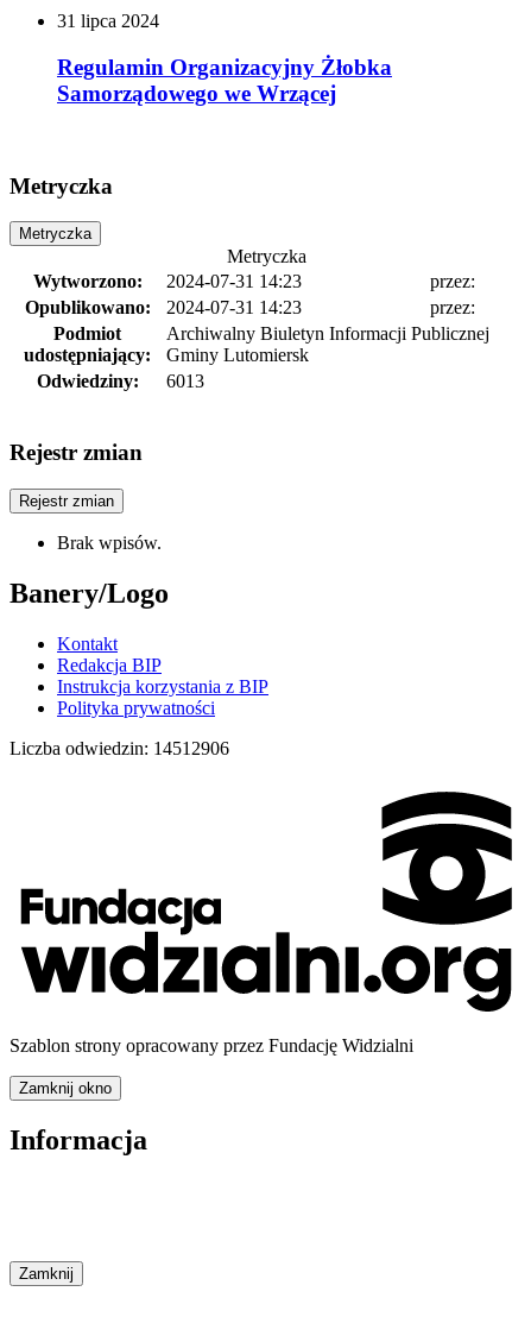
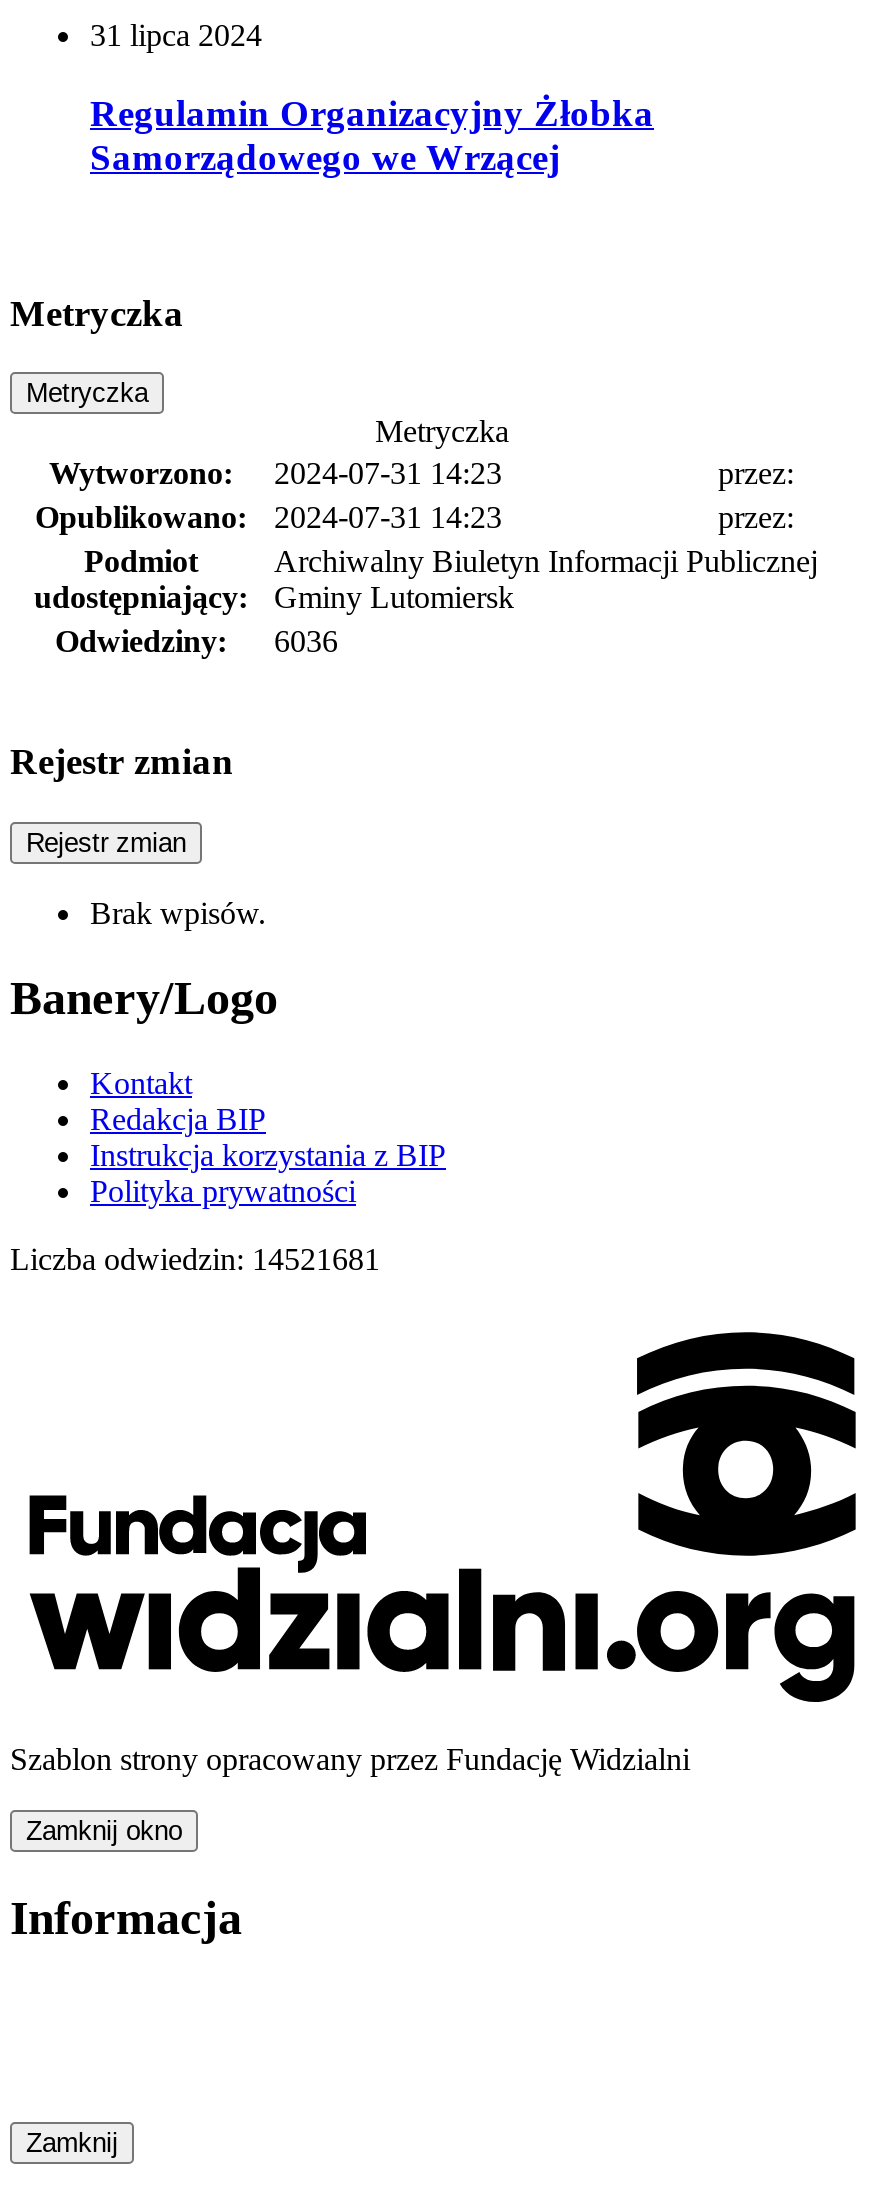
[36,371,204,392] Odwiedziny: 6013 -> [55,625,338,659] Odwiedziny: 6036
[10,738,229,758] Liczba odwiedzin: 14512906 -> [10,1241,380,1275] Liczba odwiedzin: 14521681

